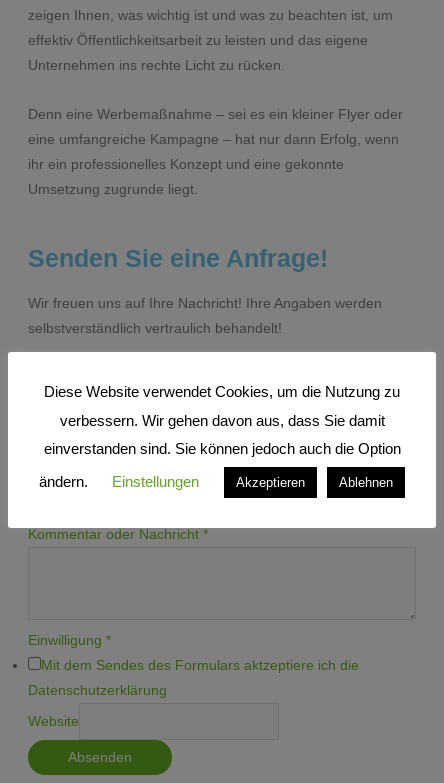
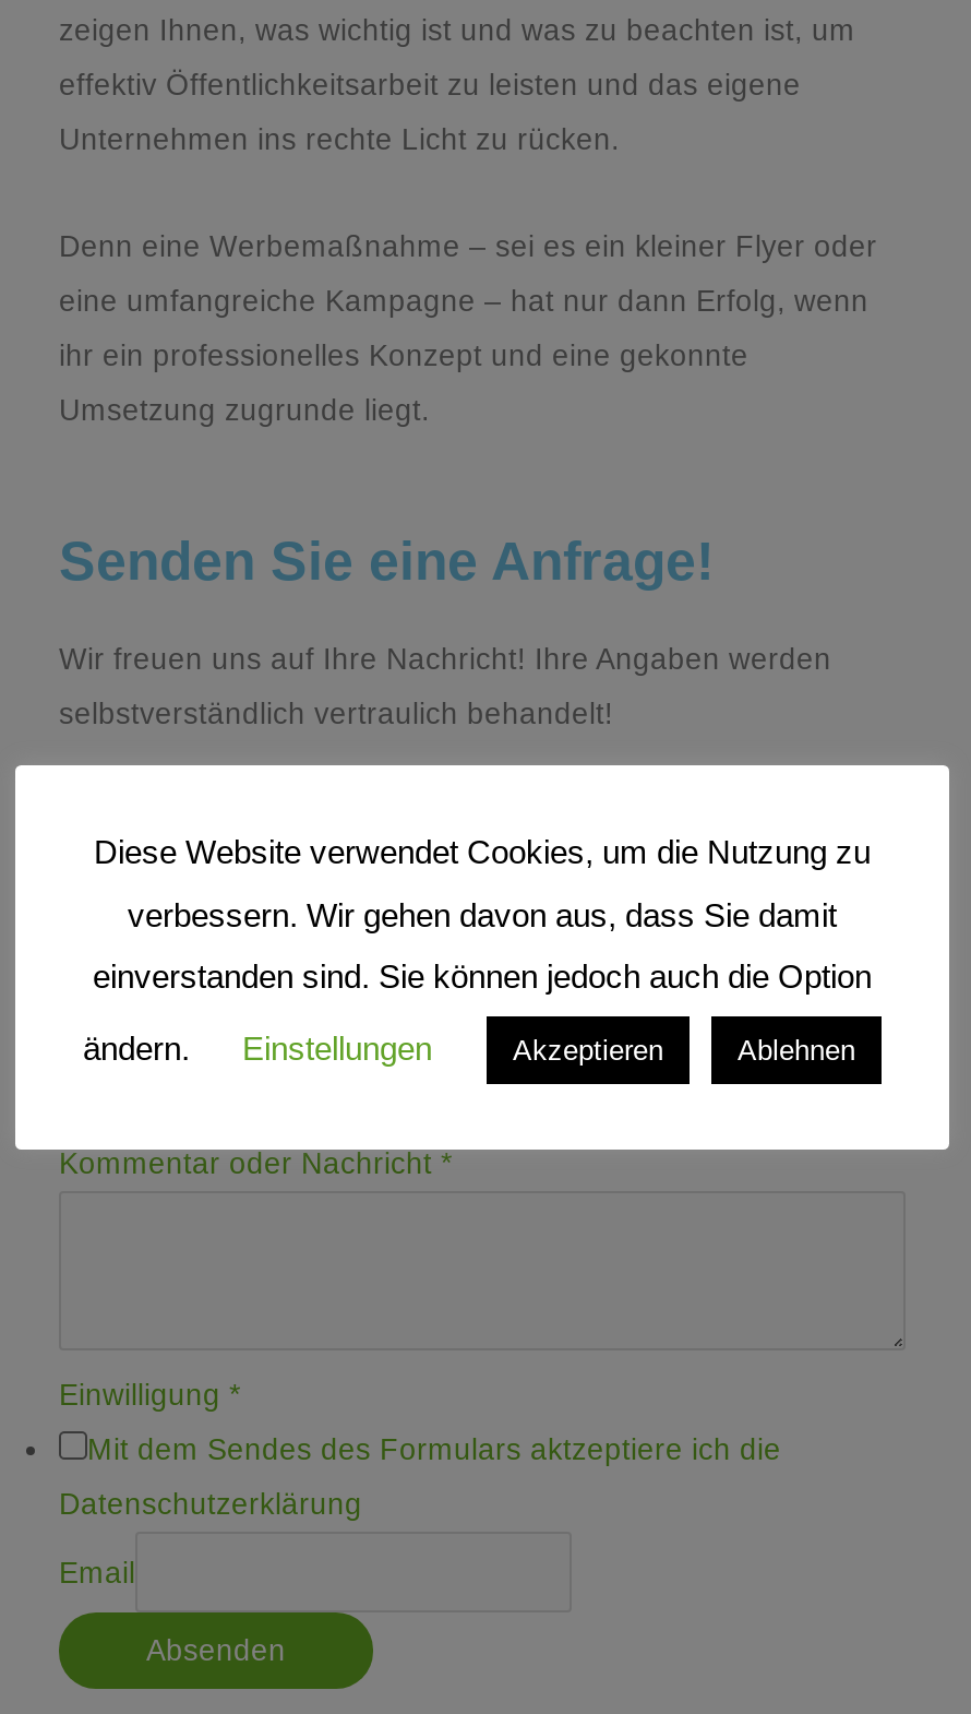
[28,714,79,729] Website -> [59,1555,135,1588] Email

